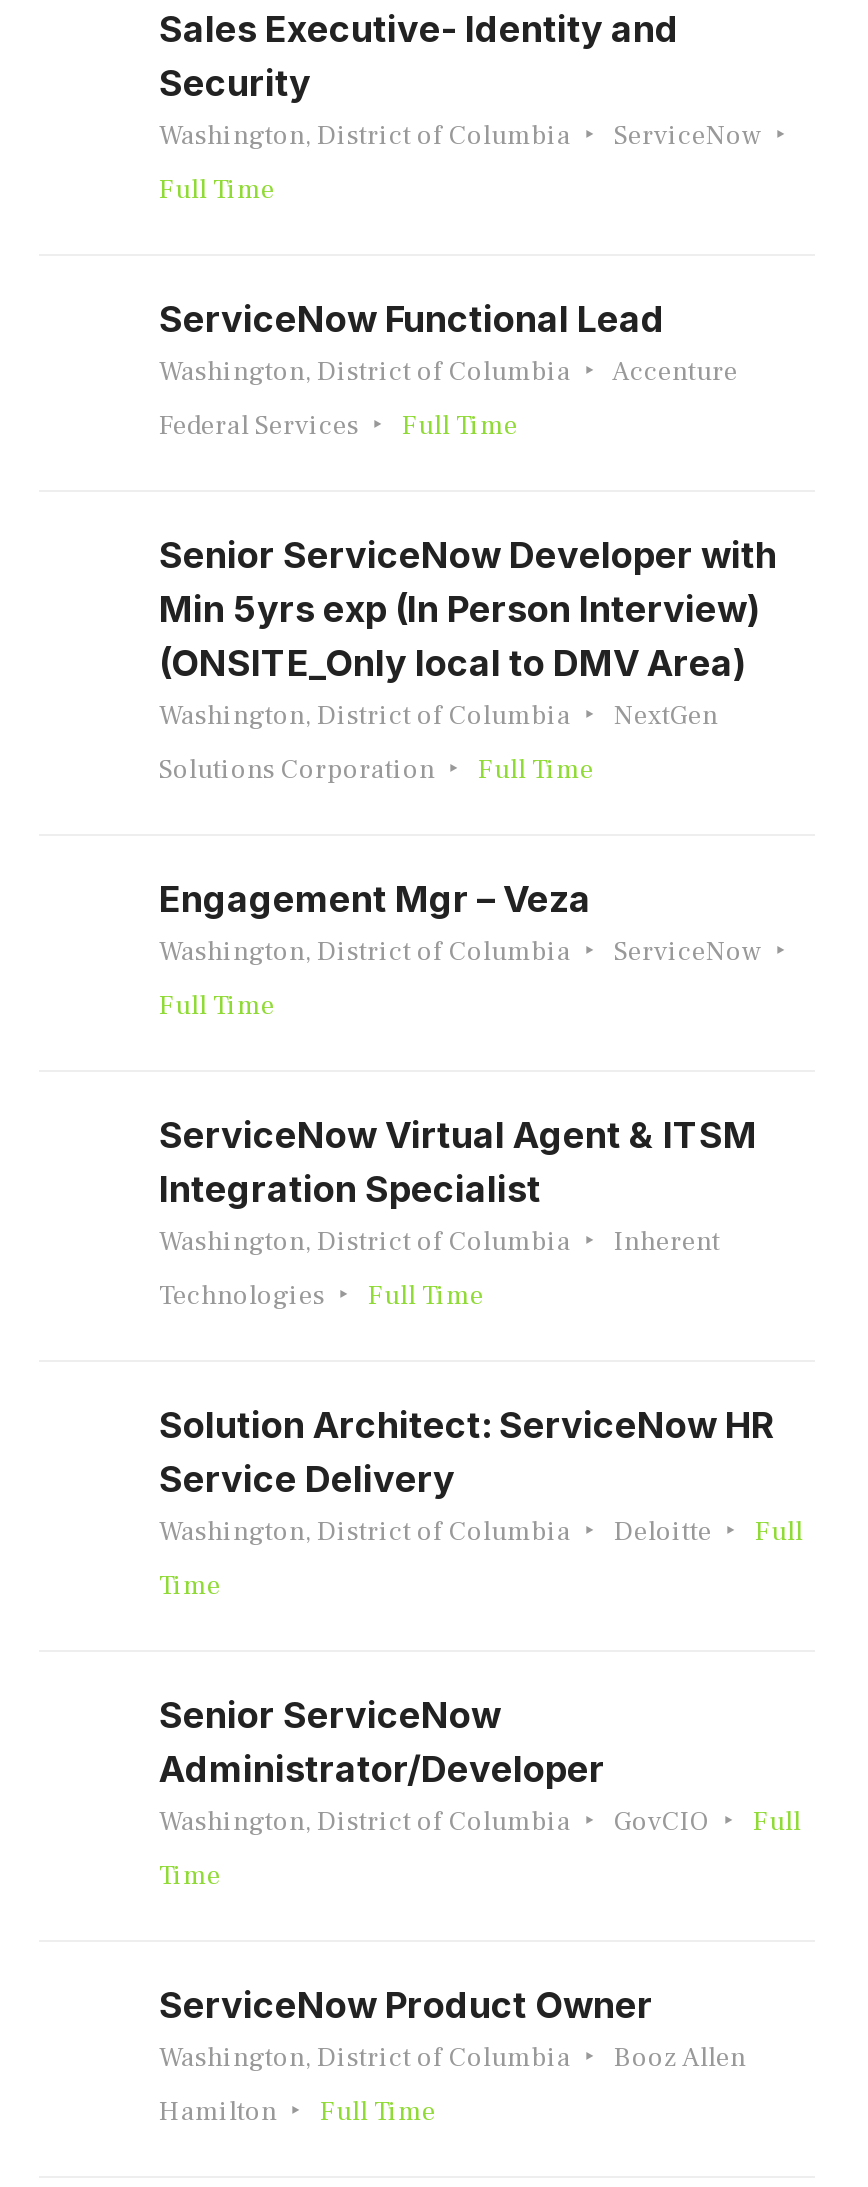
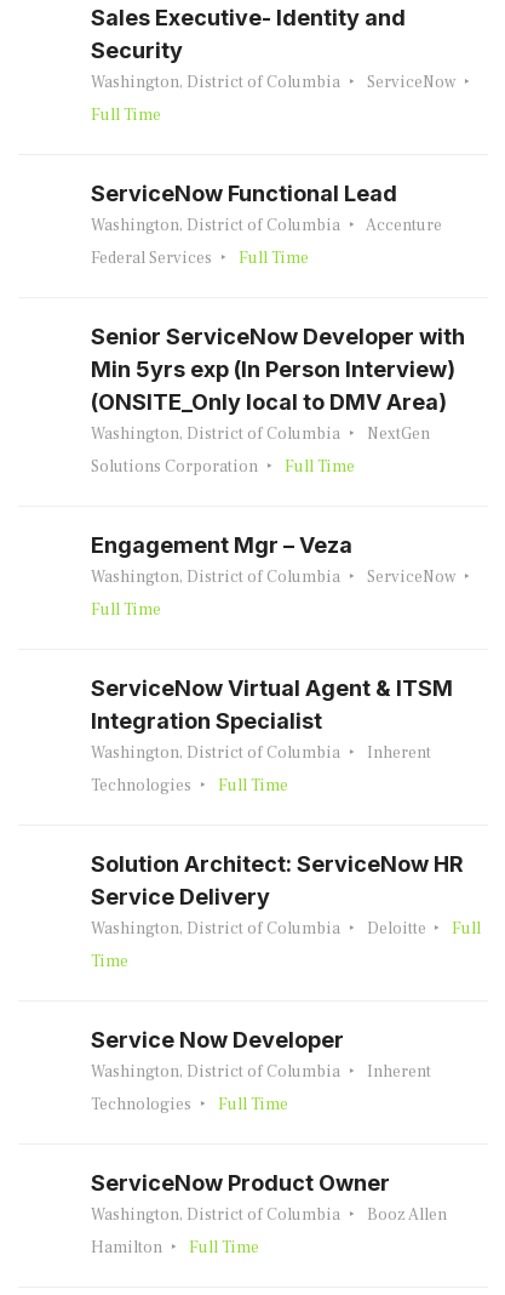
[159,1694,605,1790] Senior ServiceNow | Administrator/Developer -> [91,1027,344,1052] Service Now Developer
[614,1804,801,1840] GovCIO | Full -> [366,1061,431,1083] Inherent
[159,1858,221,1894] Time -> [91,1094,288,1116] Technologies | Full Time

